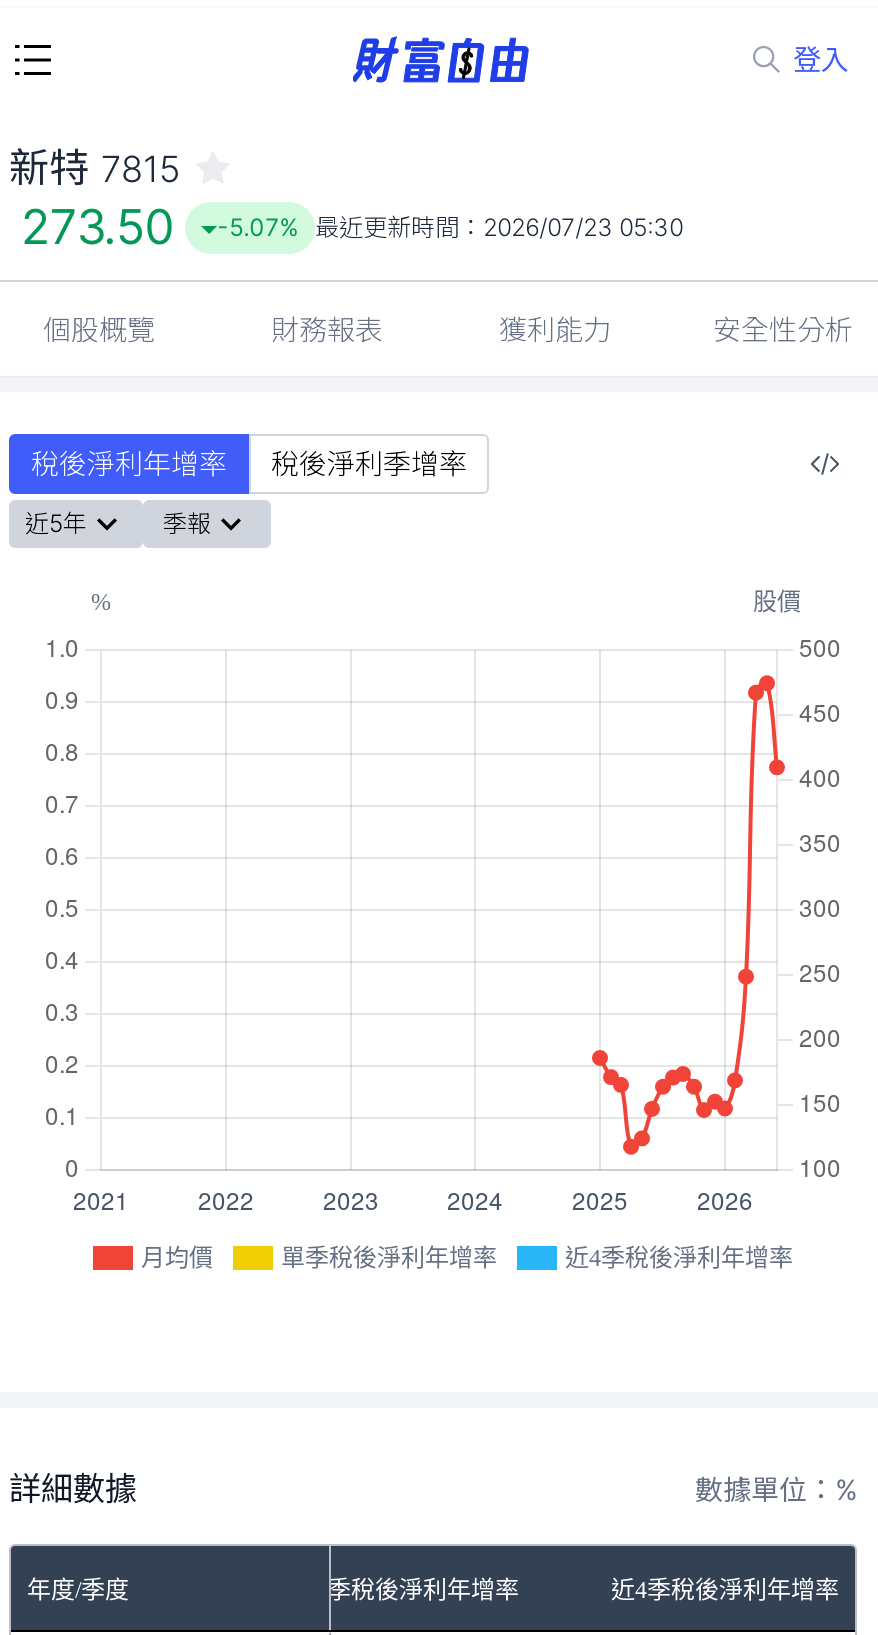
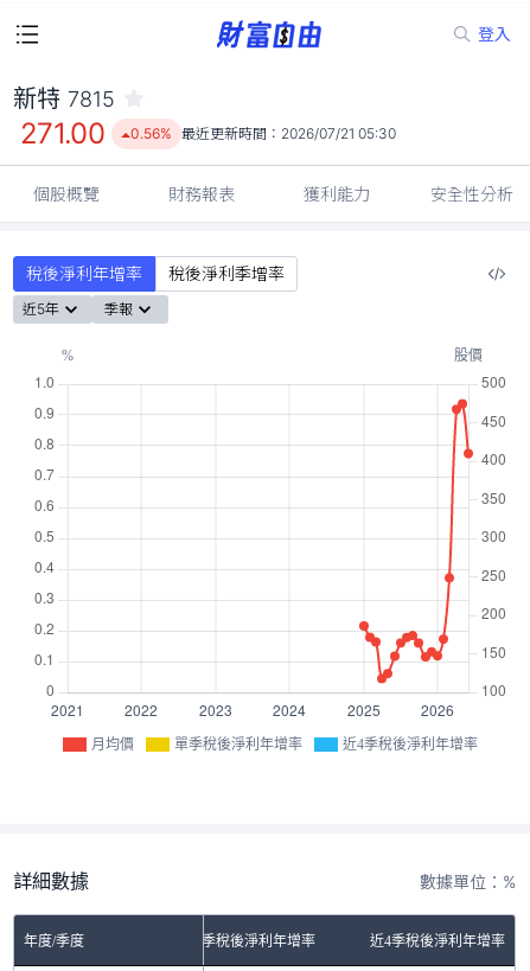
[21,198,173,256] 273.50 -> [20,116,105,151] 271.00
[217,212,683,242] -5.07% 最近更新時間：2026/07/23 05:30 -> [131,124,396,142] 0.56% 最近更新時間：2026/07/21 05:30

